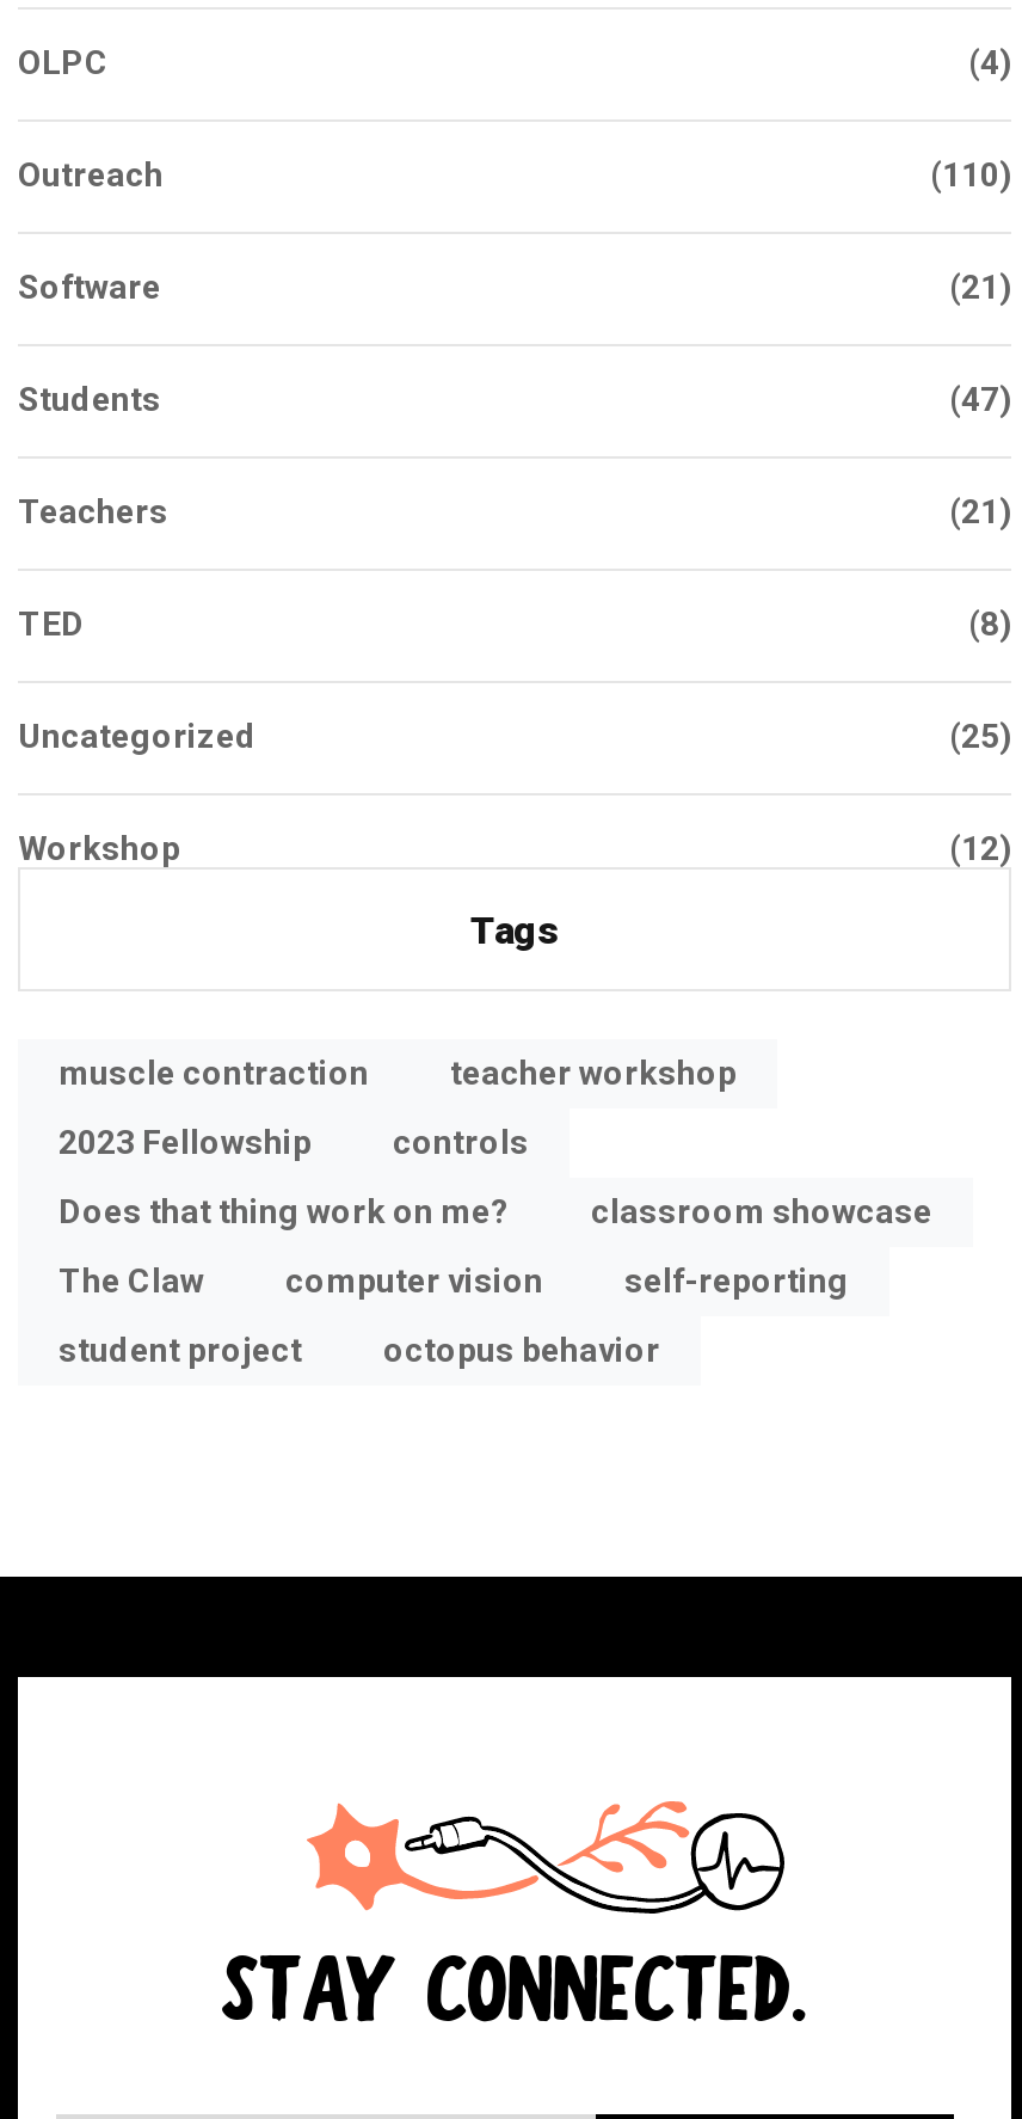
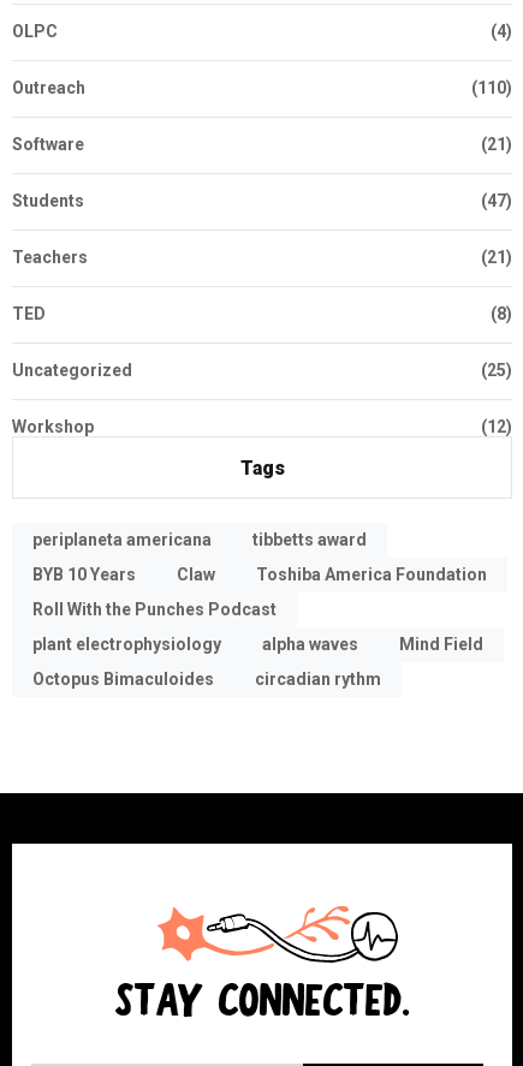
[59,1054,737,1092] muscle contraction | teacher workshop -> [32,530,367,550] periplaneta americana | tibbetts award
[59,1124,529,1162] 2023 Fellowship | controls -> [32,565,487,584] BYB 10 Years | Claw | Toshiba America Foundation
[59,1193,932,1231] Does that thing work on me? | classroom showcase -> [32,600,277,619] Roll With the Punches Podcast
[59,1262,849,1300] The Claw | computer vision | self-reporting -> [32,635,483,654] plant electrophysiology | alpha waves | Mind Field
[59,1331,660,1370] student project | octopus behavior -> [32,670,381,689] Octopus Bimaculoides | circadian rythm

